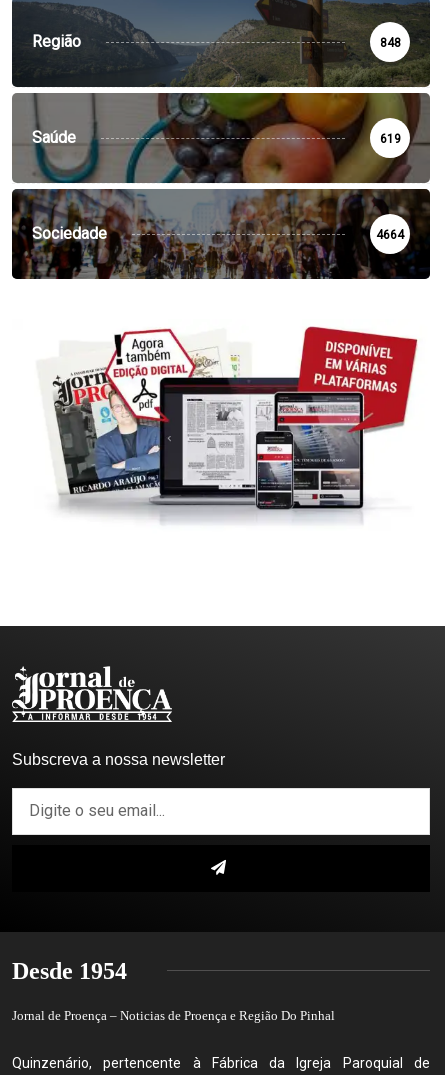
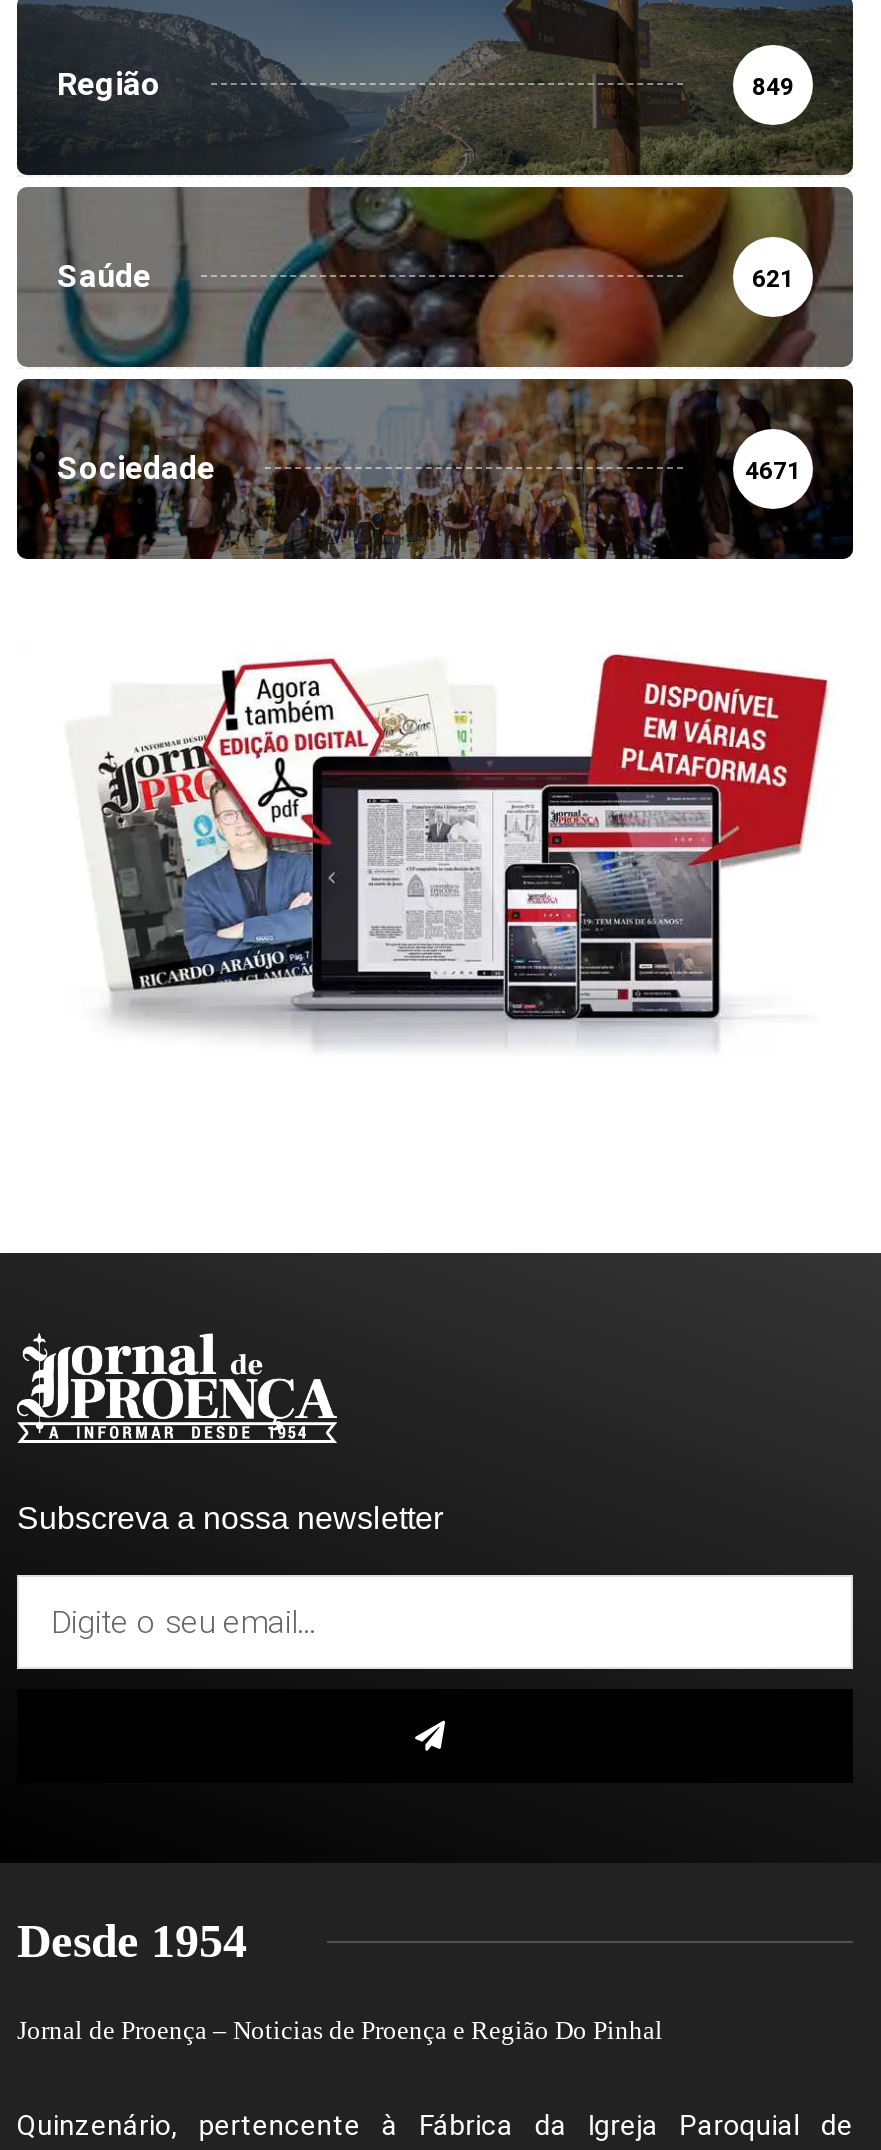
[379,36,400,50] 848 -> [752,72,794,100] 849
[379,132,400,146] 619 -> [752,264,794,292] 621
[376,228,404,242] 4664 -> [745,456,801,484] 4671

